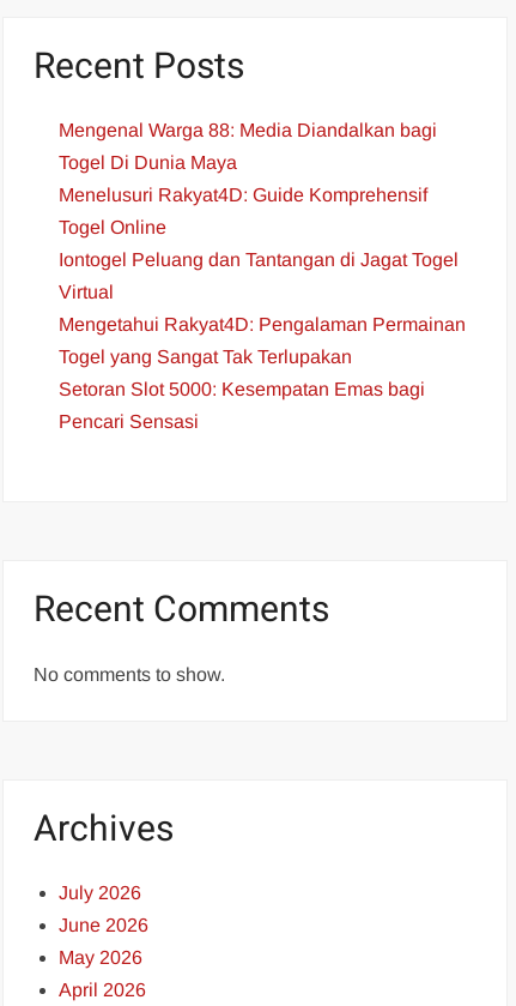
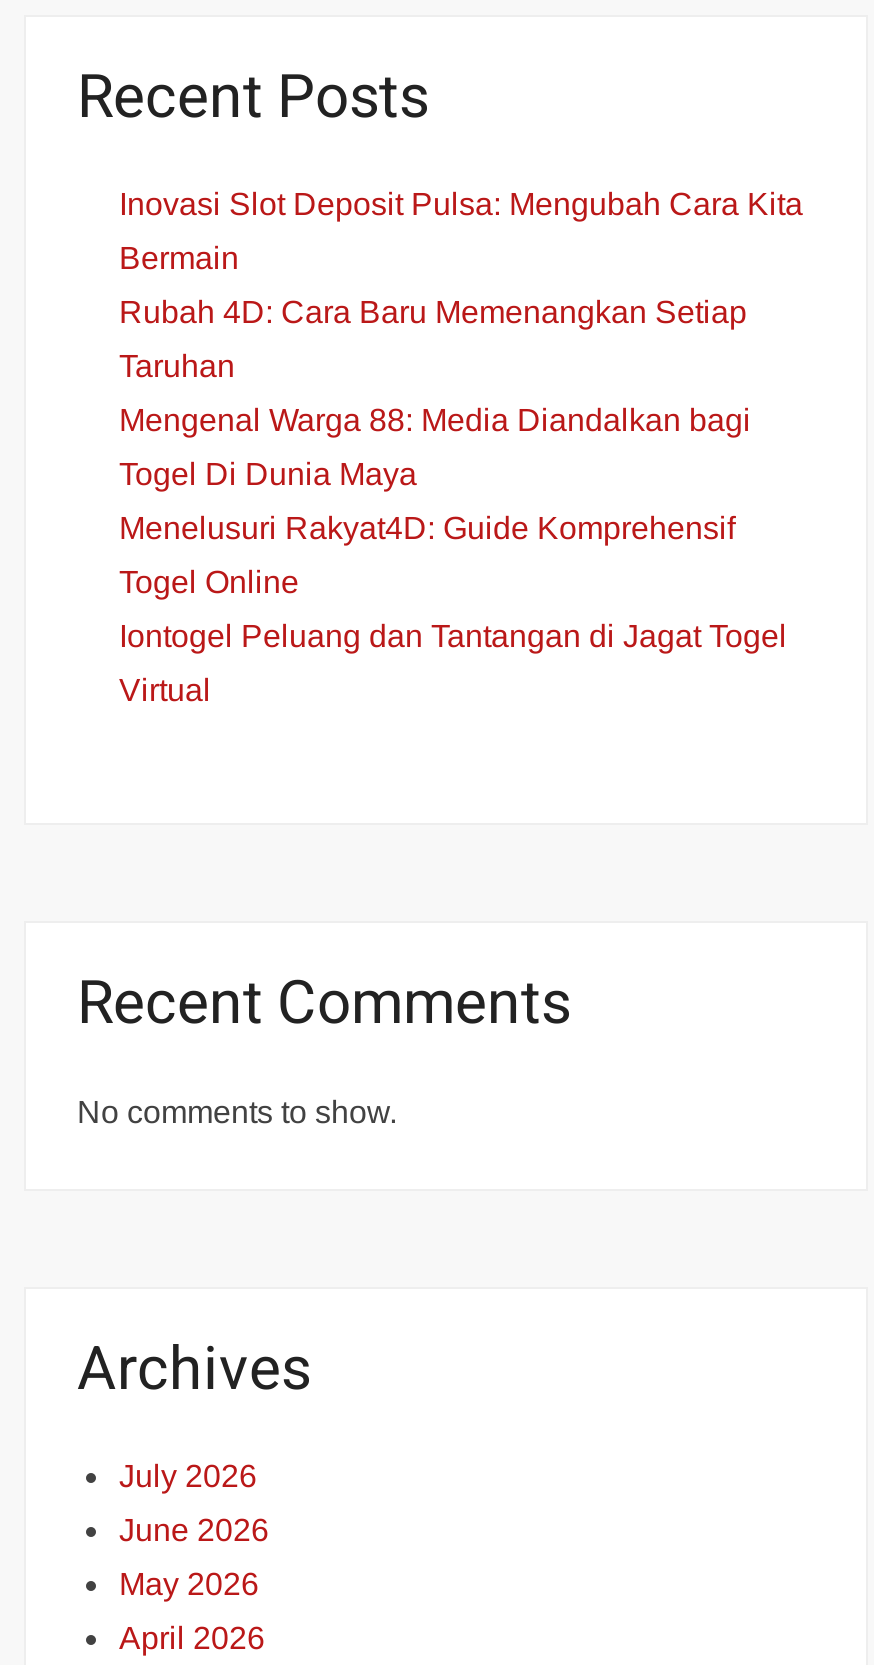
none -> [119,187,803,383] Inovasi Slot Deposit Pulsa: Mengubah Cara Kita | Bermain | Rubah 4D: Cara Baru Memenangkan Setiap | Taruhan
moved [59,120,459,302] -> [119,403,787,707]: Mengenal Warga 88: Media Diandalkan bagi | Togel Di Dunia Maya | Menelusuri Rakyat4D: Guide Komprehensif | Togel Online | Iontogel Peluang dan Tantangan di Jagat Togel | Virtual
[59,314,466,432] Mengetahui Rakyat4D: Pengalaman Permainan | Togel yang Sangat Tak Terlupakan | Setoran Slot 5000: Kesempatan Emas bagi | Pencari Sensasi -> none

